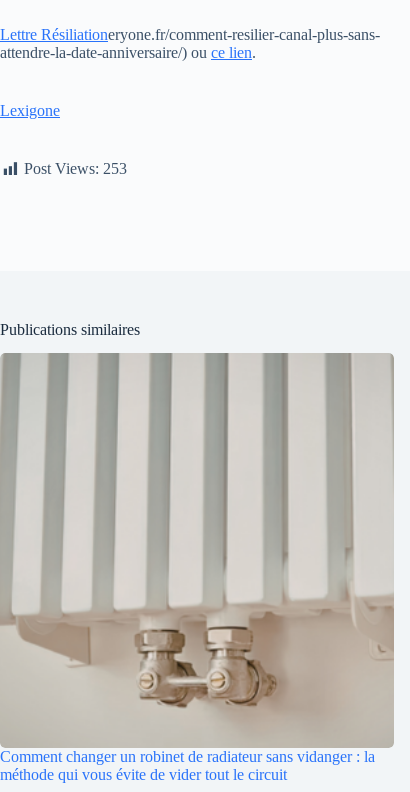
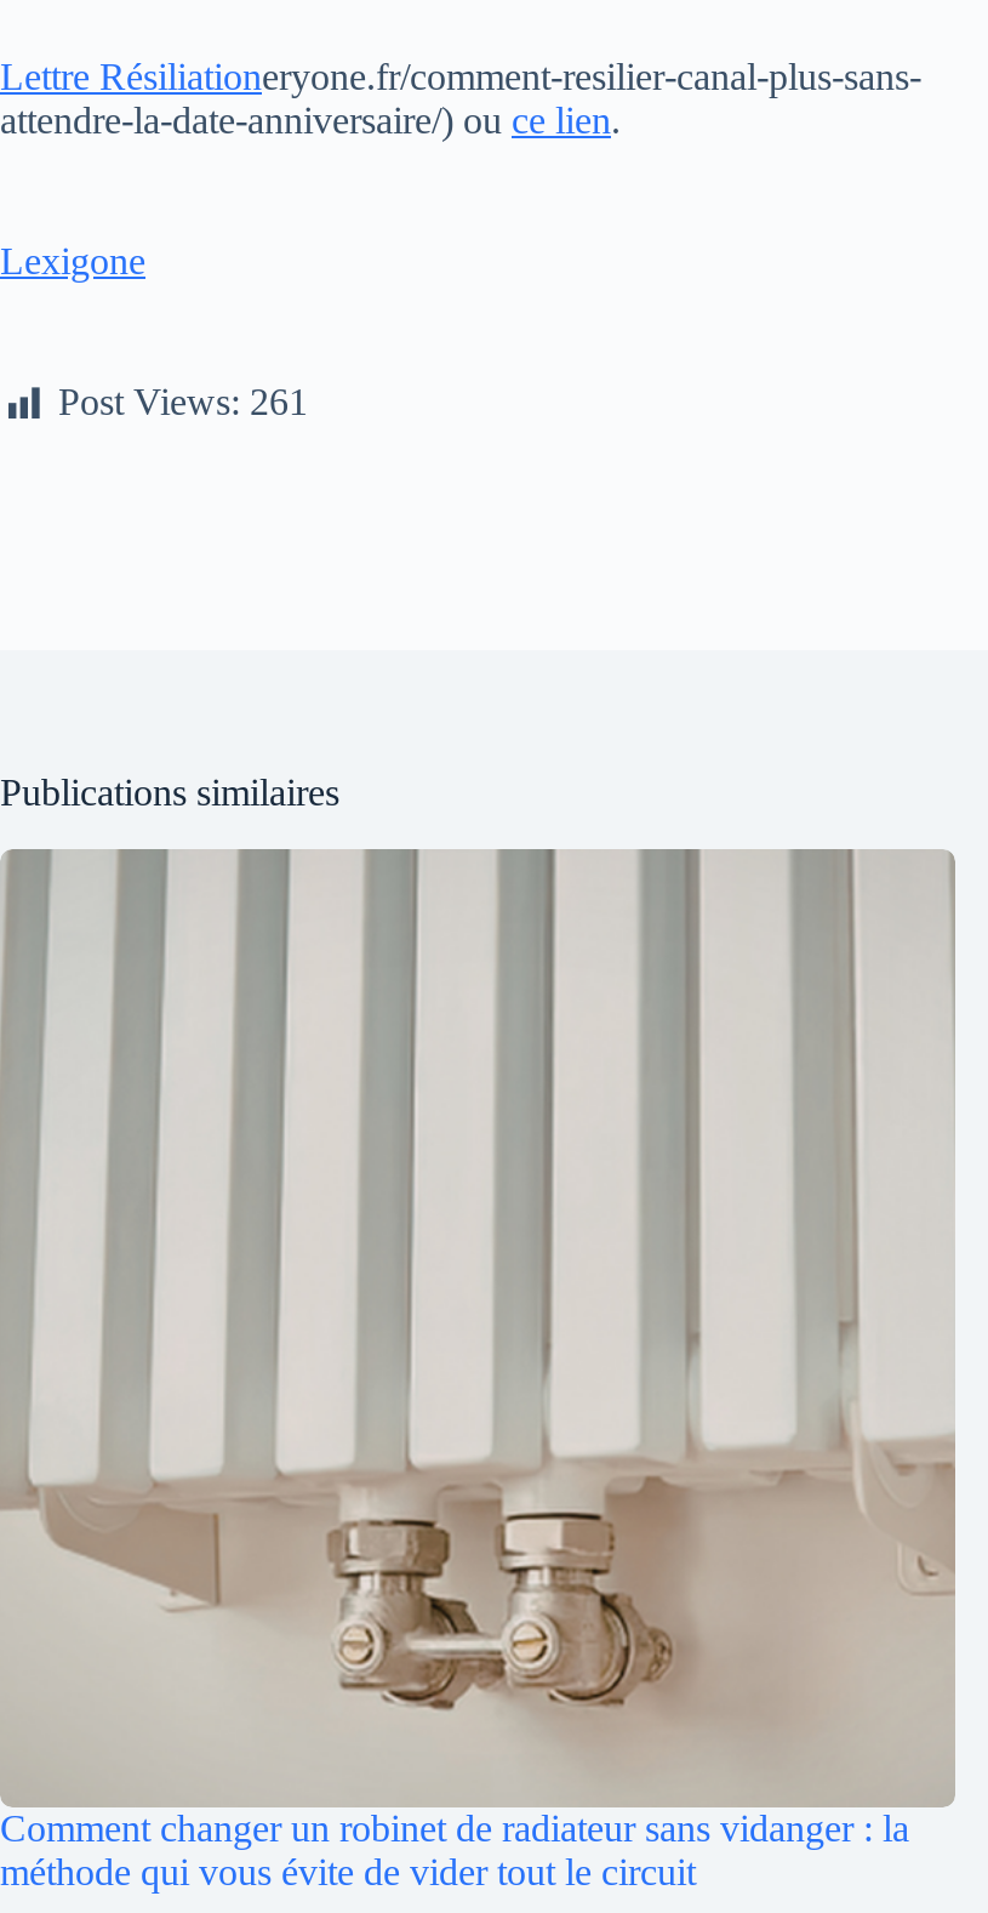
[24,160,127,177] Post Views: 253 -> [58,381,308,423] Post Views: 261

